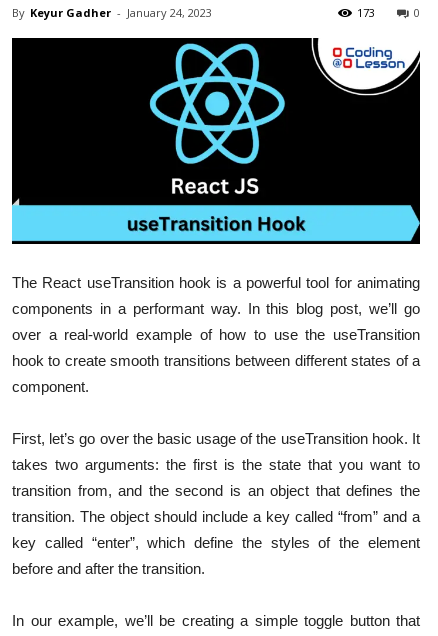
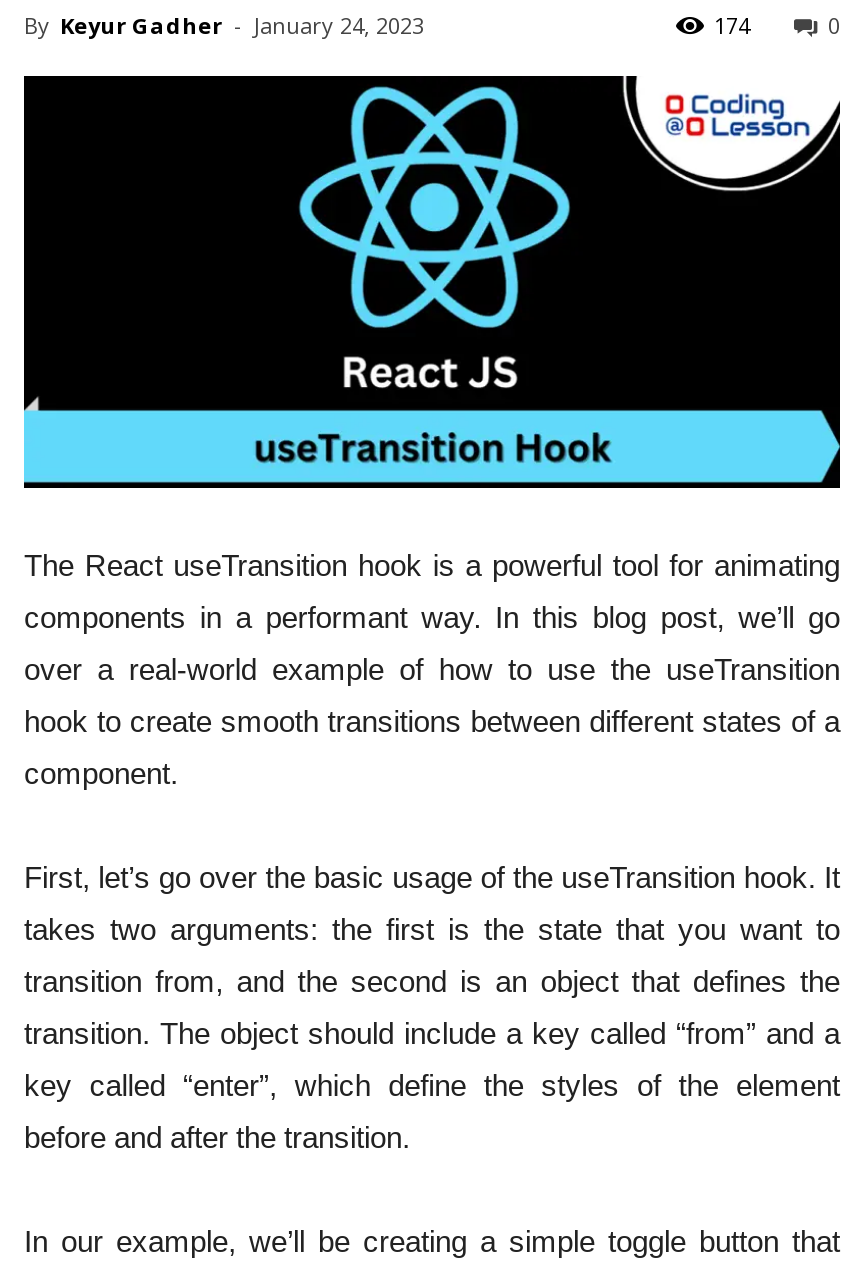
[357,5,375,20] 173 -> [714,10,750,40] 174

